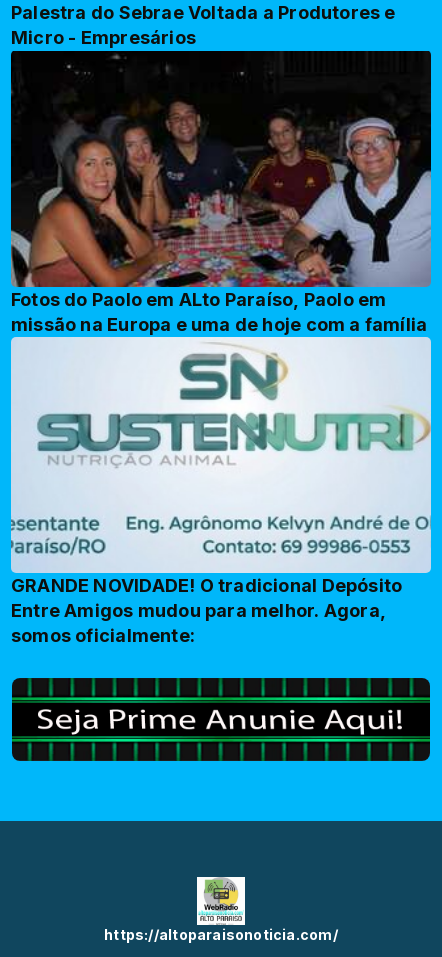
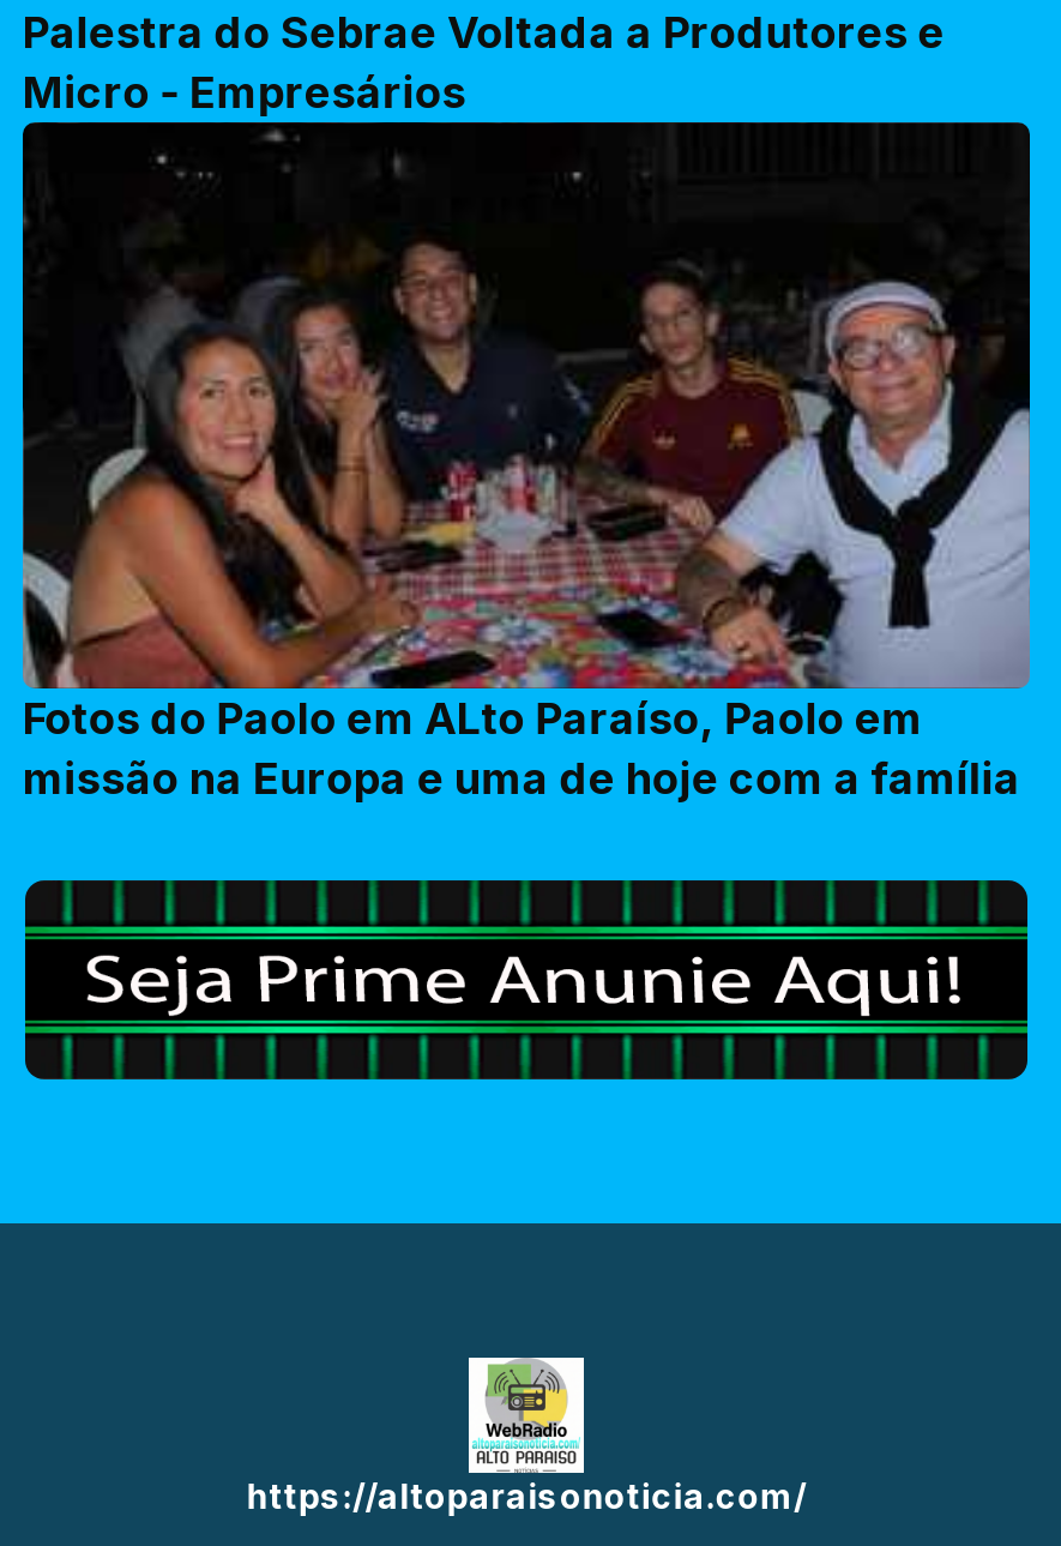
[10,337,432,646] [image] | GRANDE NOVIDADE! O tradicional Depósito | Entre Amigos mudou para melhor. Agora, | somos oficialmente: -> none

